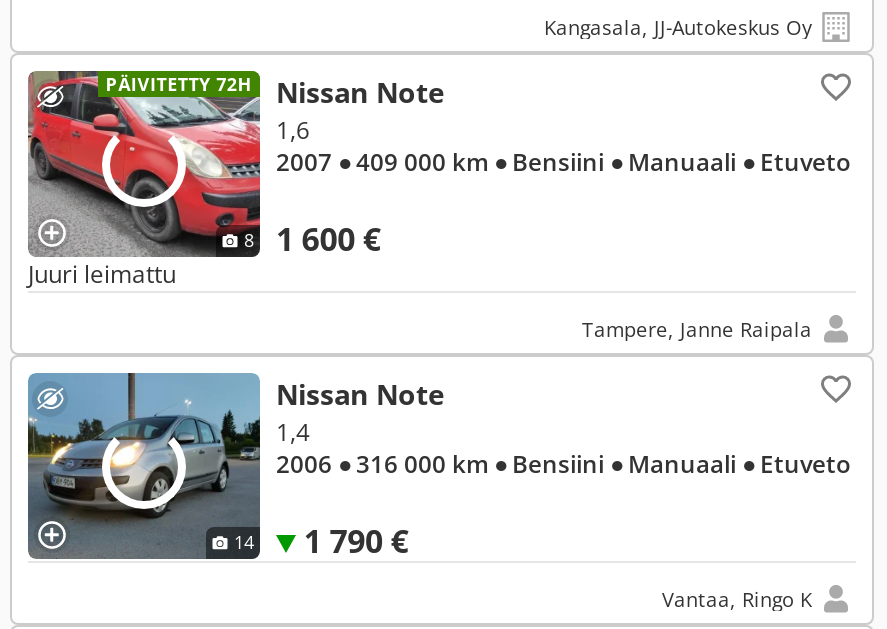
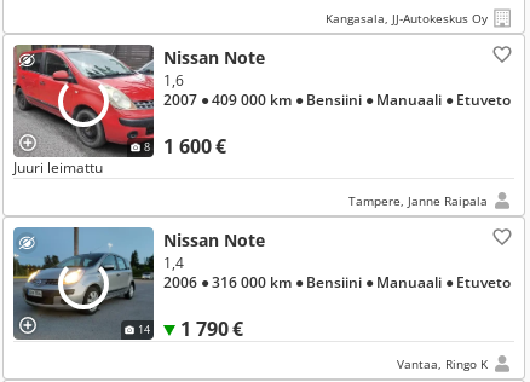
[106,71,252,97] PÄIVITETTY 72H -> none

